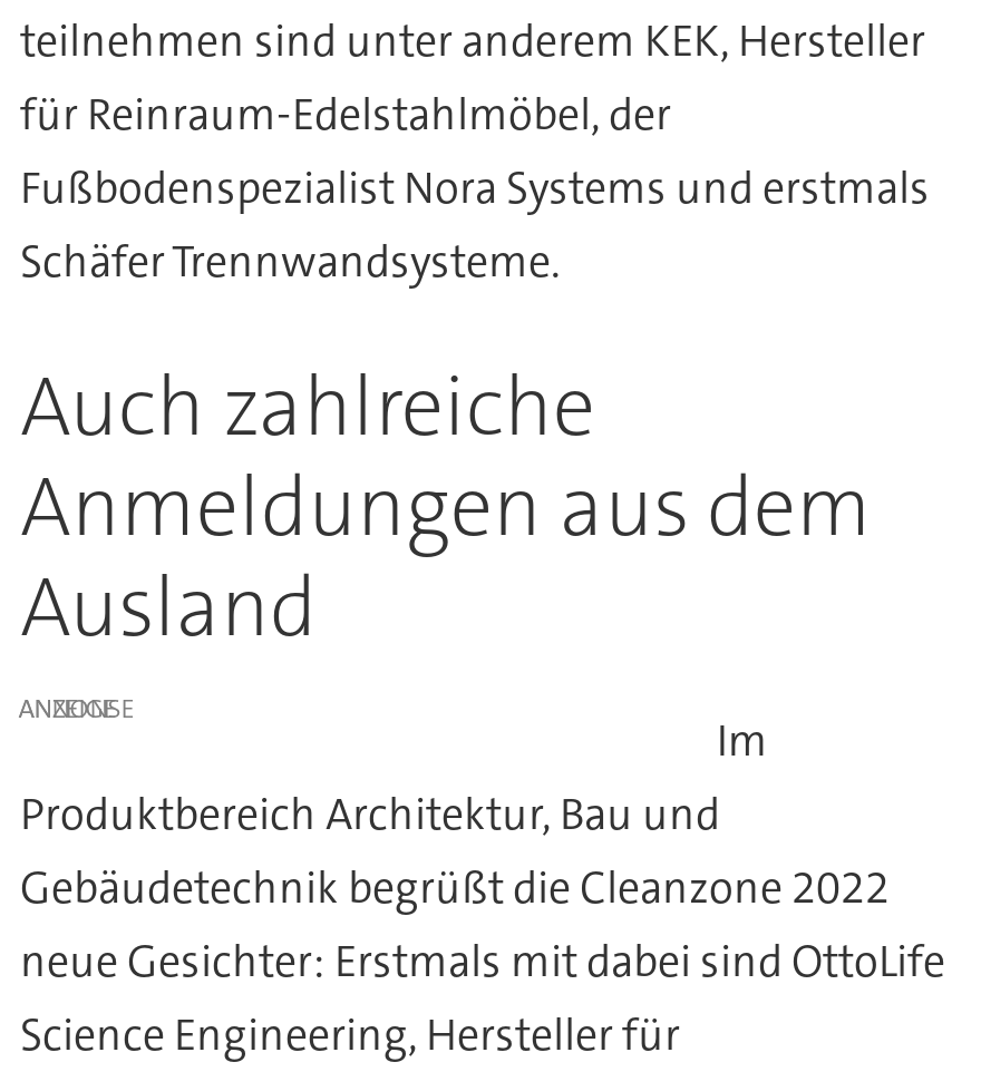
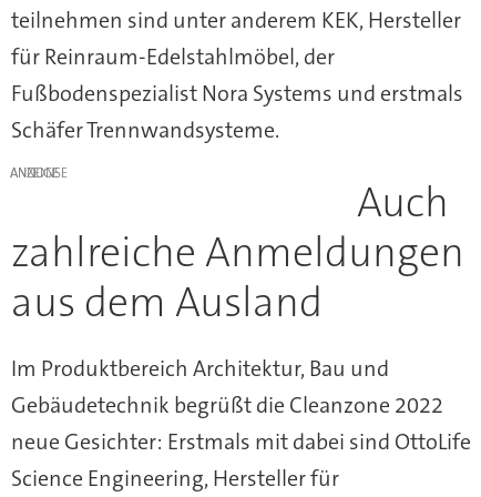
[20,353,872,663] Auch zahlreiche | Anmeldungen aus dem | Ausland -> none
moved [18,690,116,726] -> [10,165,59,182]: ANZEIGE
[20,710,768,842] Im | Produktbereich Architektur, Bau und -> [11,176,464,382] Auch | zahlreiche Anmeldungen | aus dem Ausland | Im Produktbereich Architektur, Bau und

